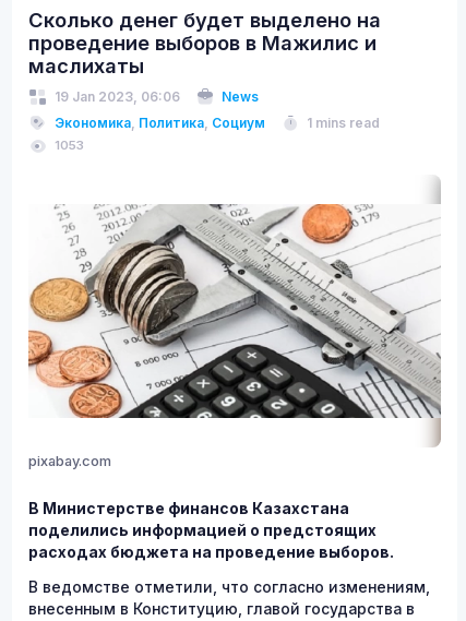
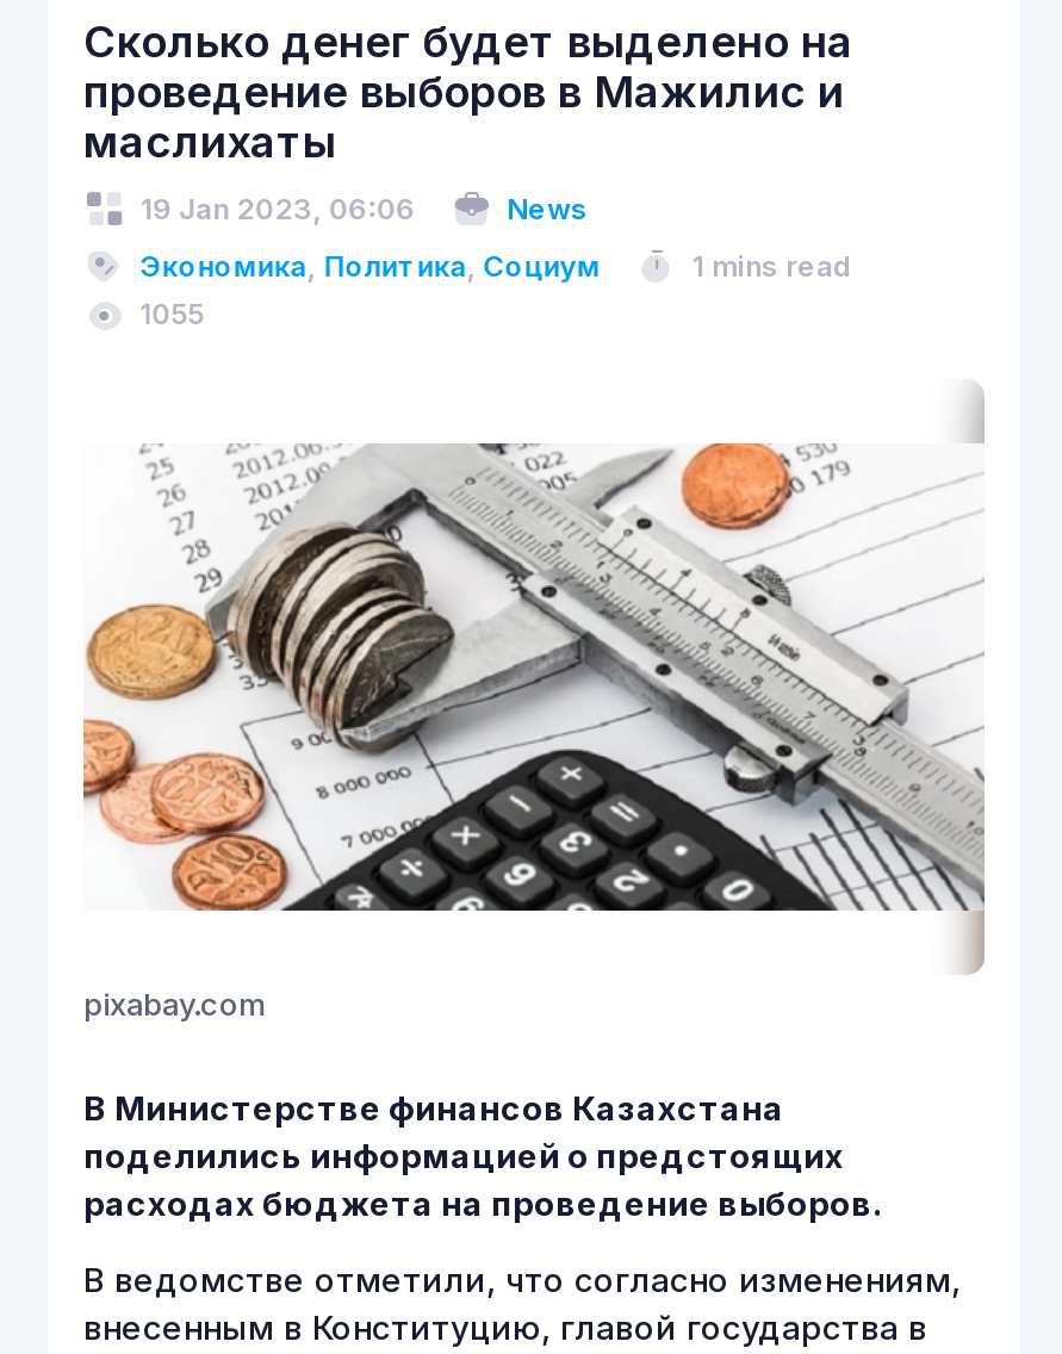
[54,138,84,153] 1053 -> [140,298,204,331] 1055

